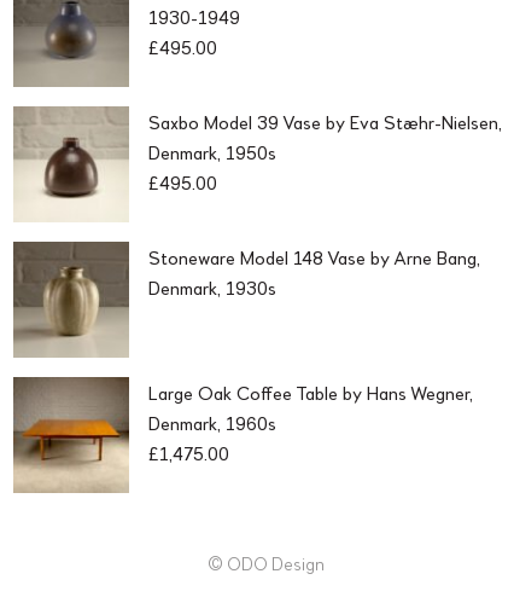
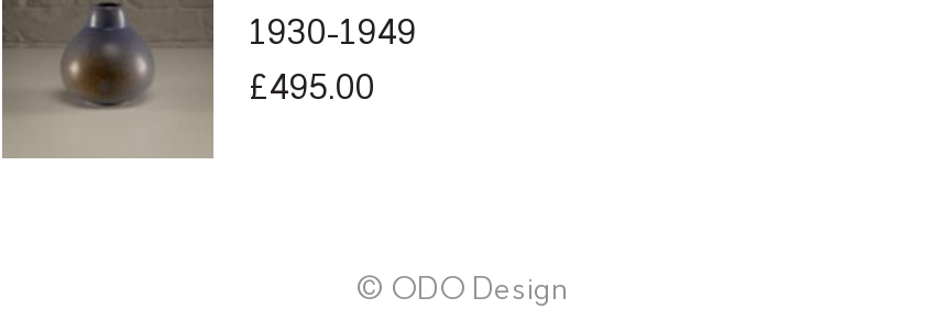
[13,105,502,298] [image] | Saxbo Model 39 Vase by Eva Stæhr-Nielsen, | Denmark, 1950s | £495.00 | Stoneware Model 148 Vase by Arne Bang, | Denmark, 1930s -> none
[13,240,473,464] [image] | Large Oak Coffee Table by Hans Wegner, | Denmark, 1960s | £1,475.00 -> none
[13,376,129,489] [image] -> none

